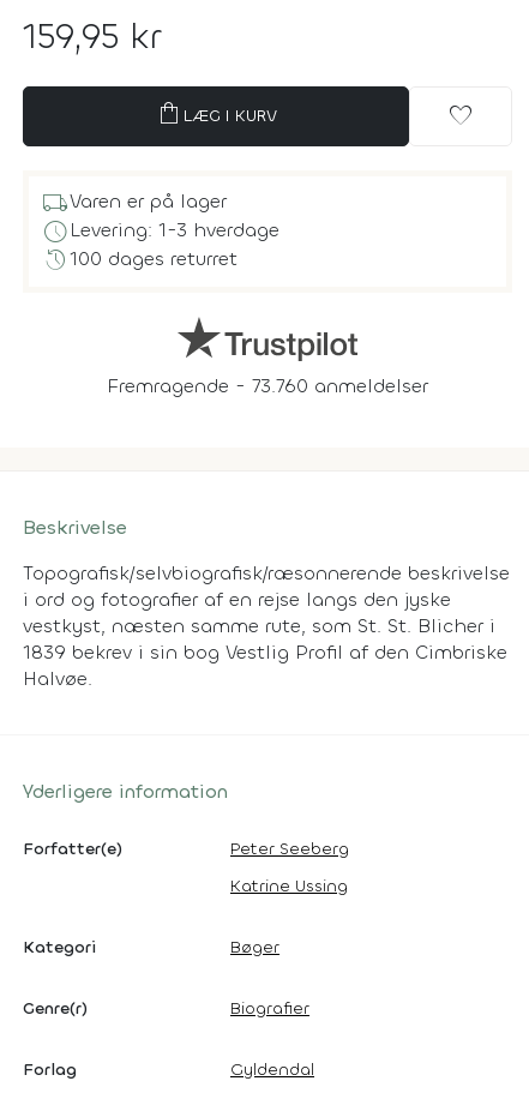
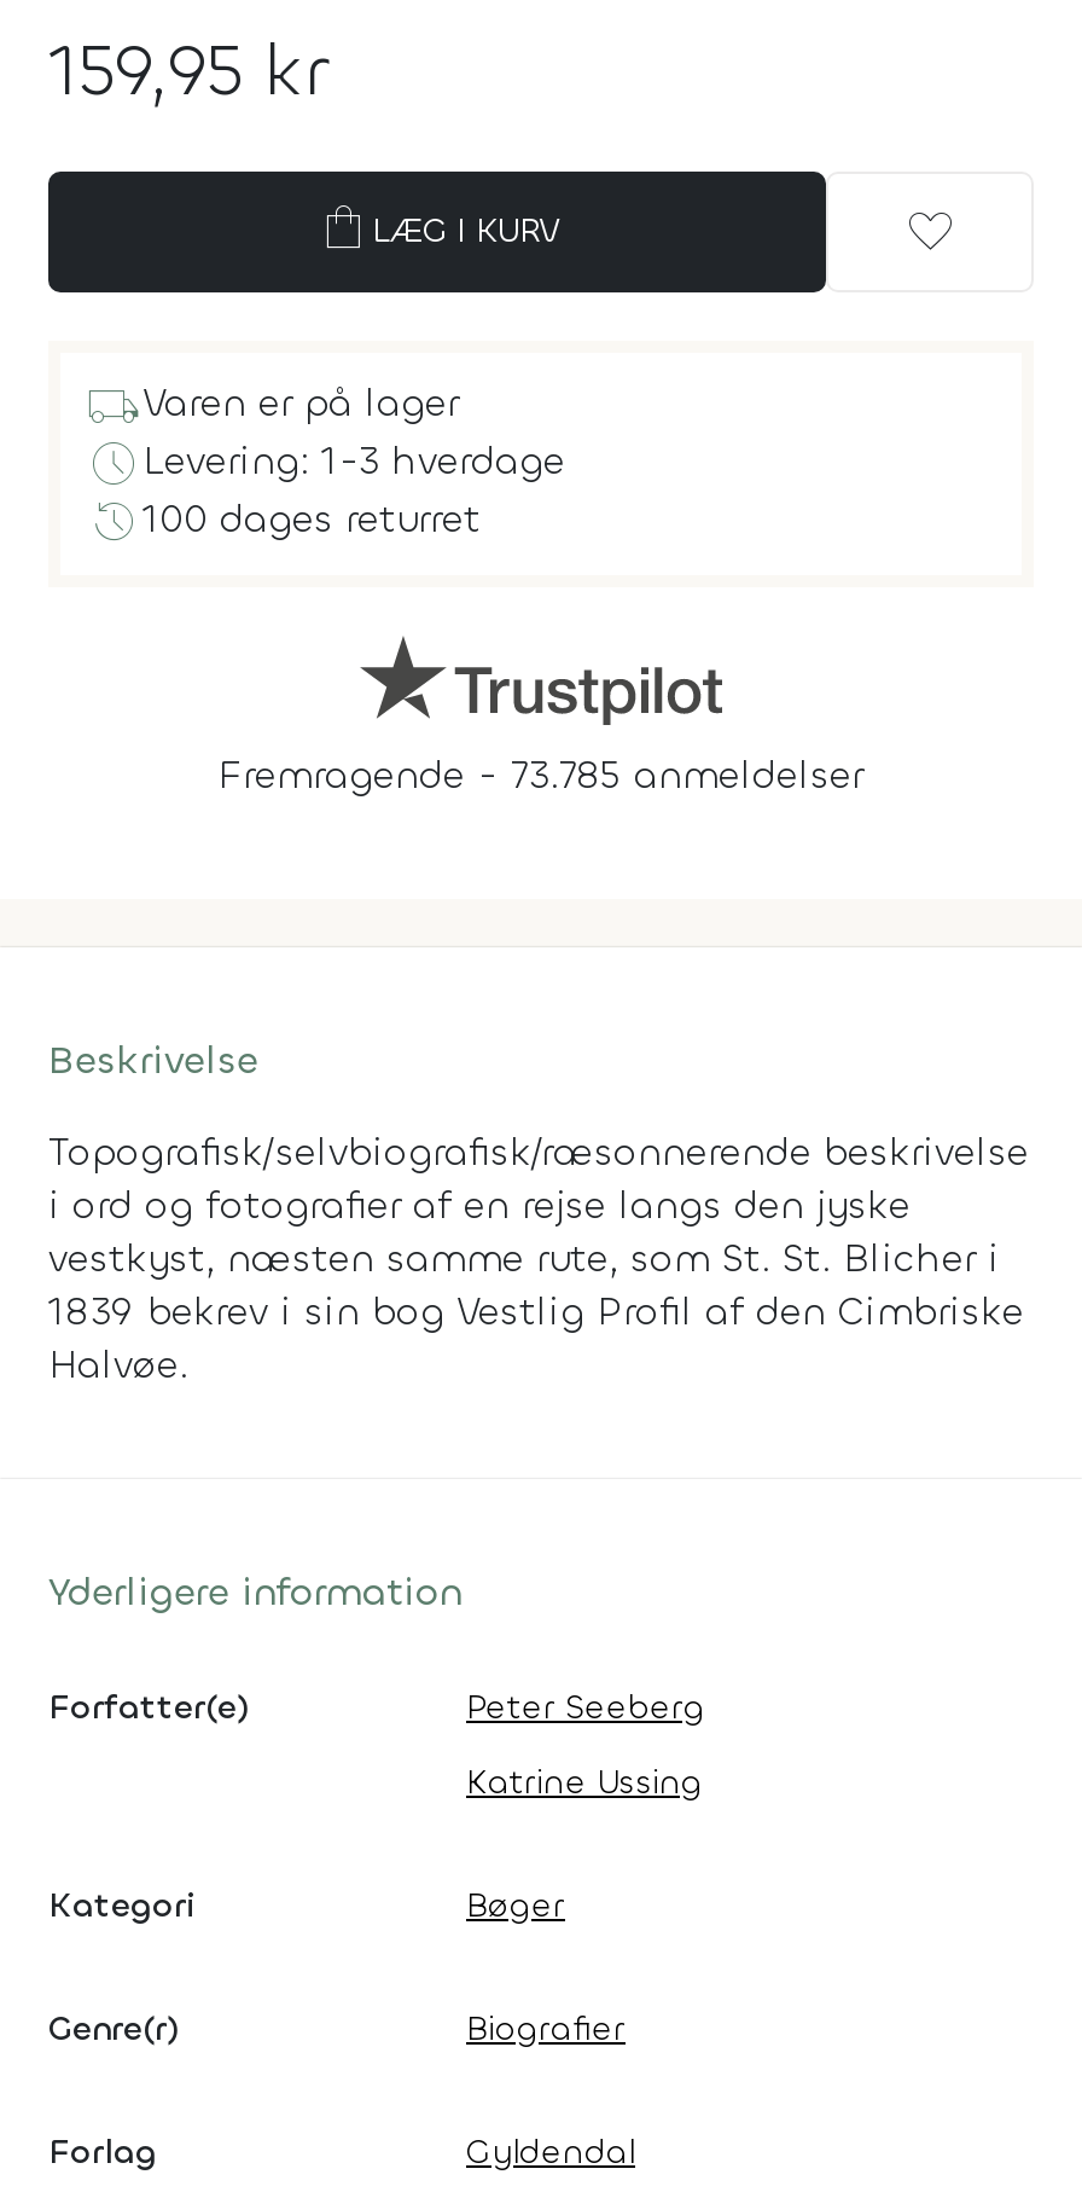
[107,373,428,398] Fremragende - 73.760 anmeldelser -> [219,749,863,799] Fremragende - 73.785 anmeldelser

